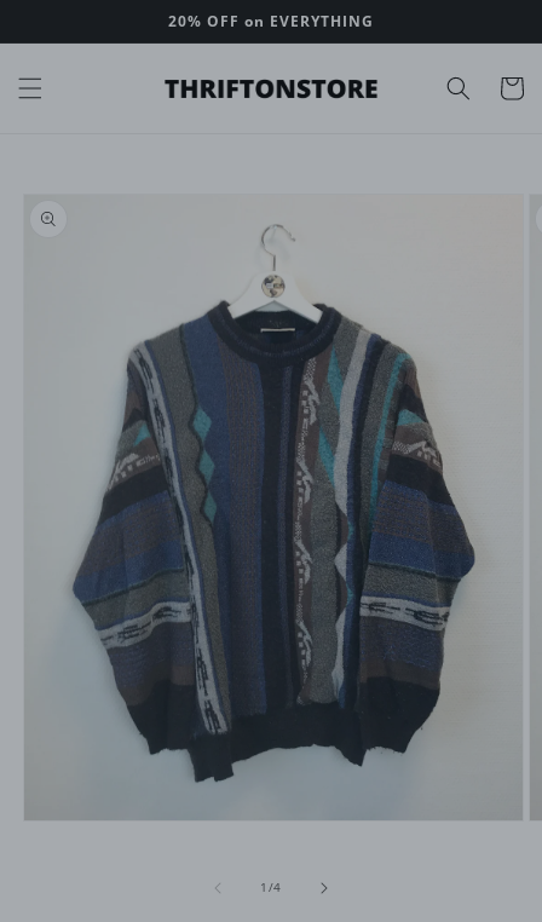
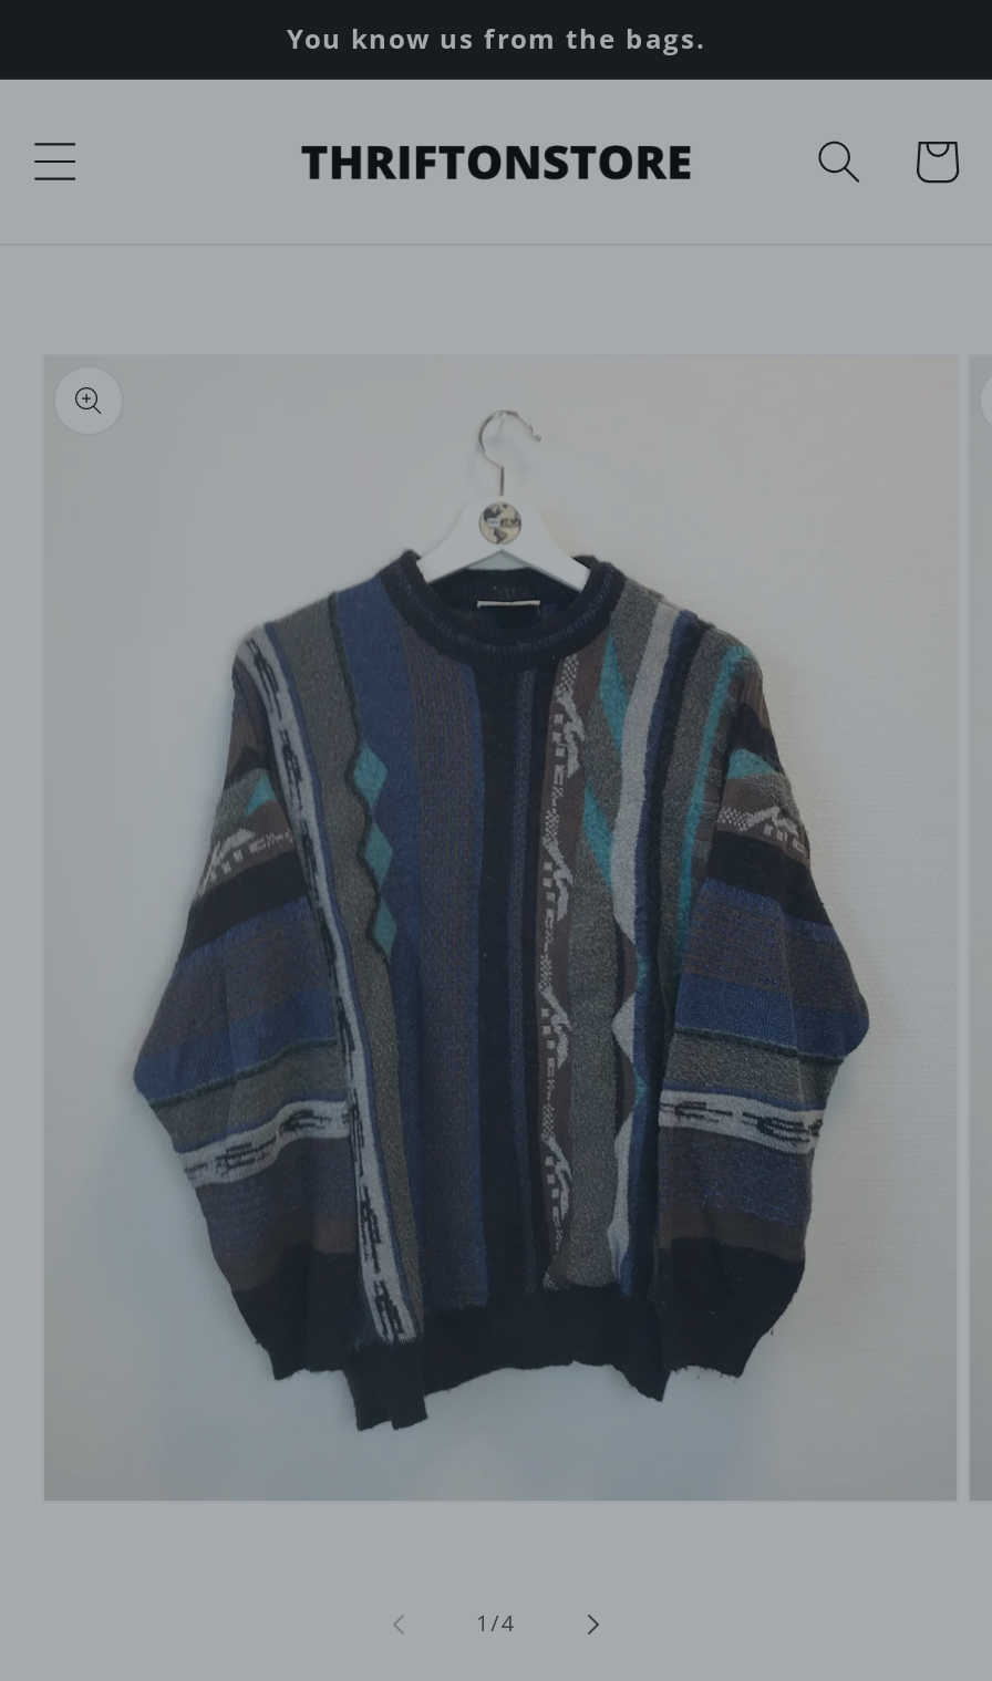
[168,11,374,31] 20% OFF on EVERYTHING -> [287,20,705,58] You know us from the bags.

